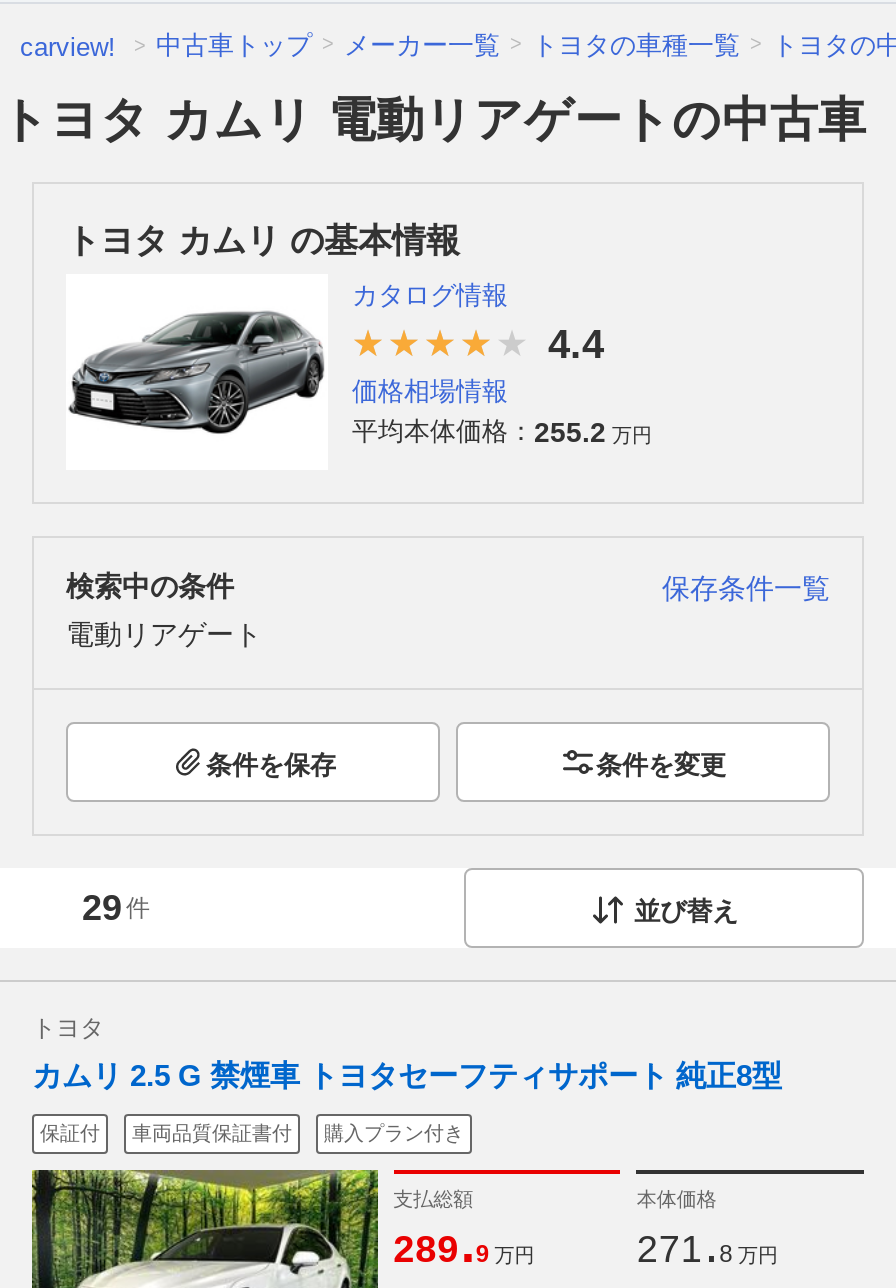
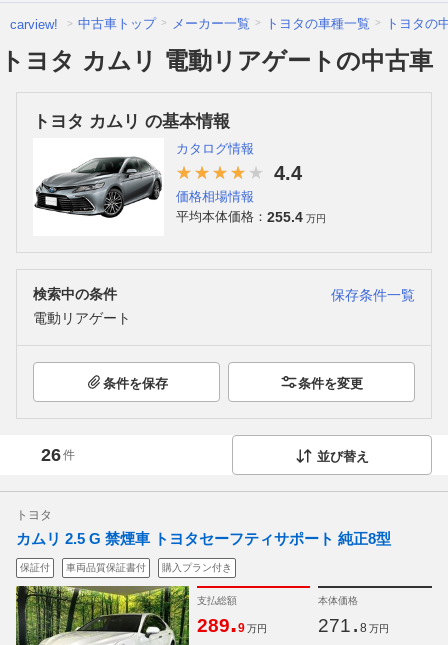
[352,415,652,447] 平均本体価格：255.2 万円 -> [176,208,326,224] 平均本体価格：255.4 万円
[82,888,150,928] 29 件 -> [41,445,75,465] 26 件

